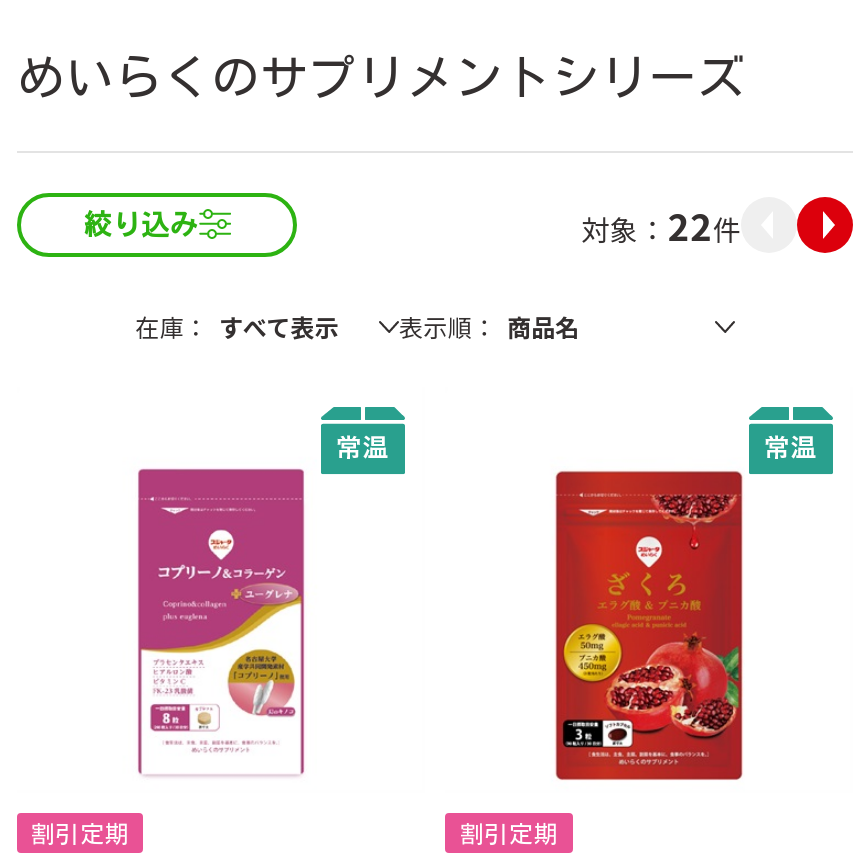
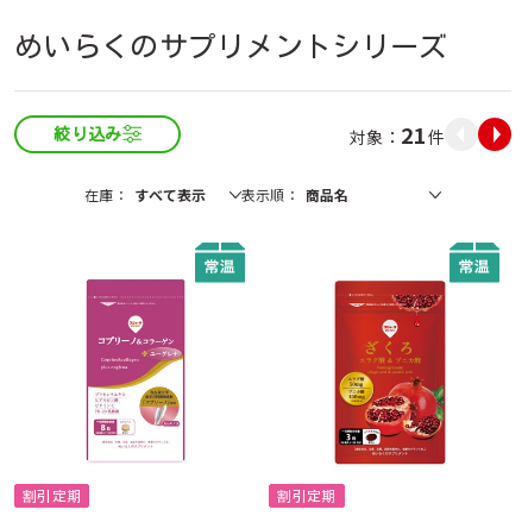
[667,199,741,251] 22件 -> [401,119,445,150] 21件

